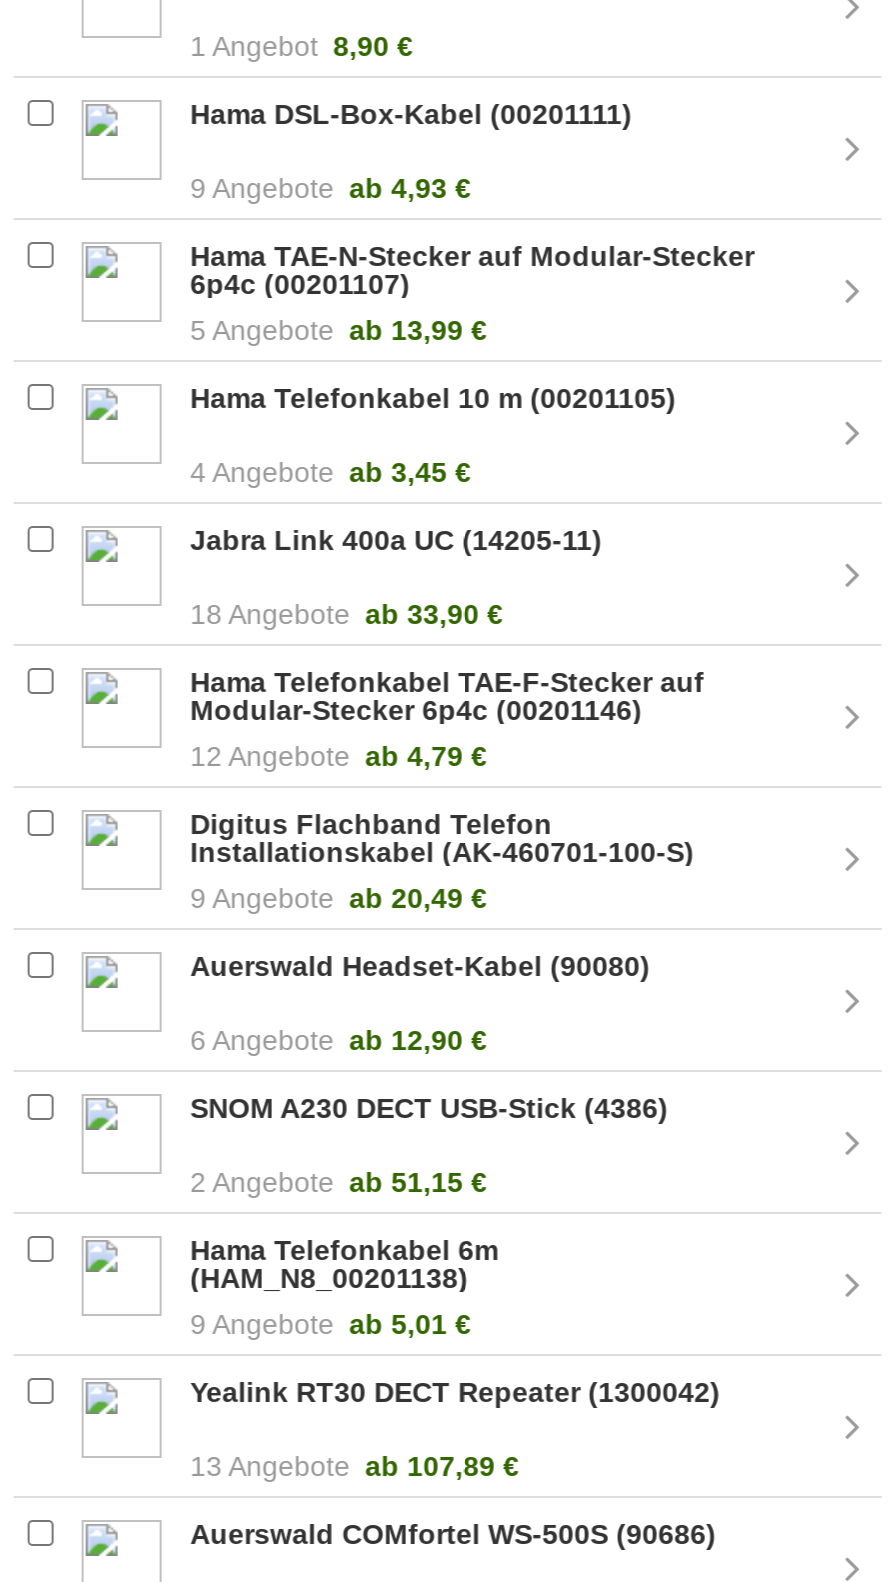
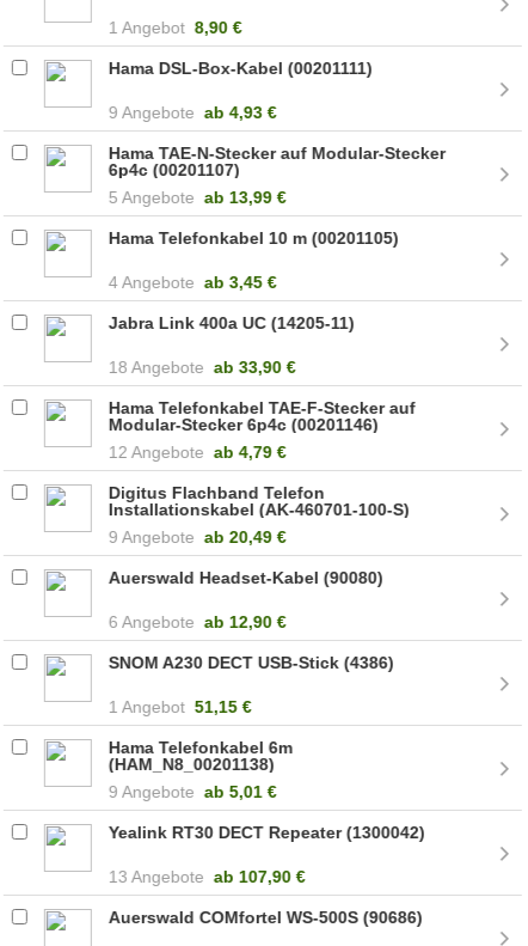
[190,1165,487,1197] 2 Angebote ab 51,15 € -> [109,697,251,716] 1 Angebot 51,15 €
[190,1449,519,1481] 13 Angebote ab 107,89 € -> [109,867,305,886] 13 Angebote ab 107,90 €

